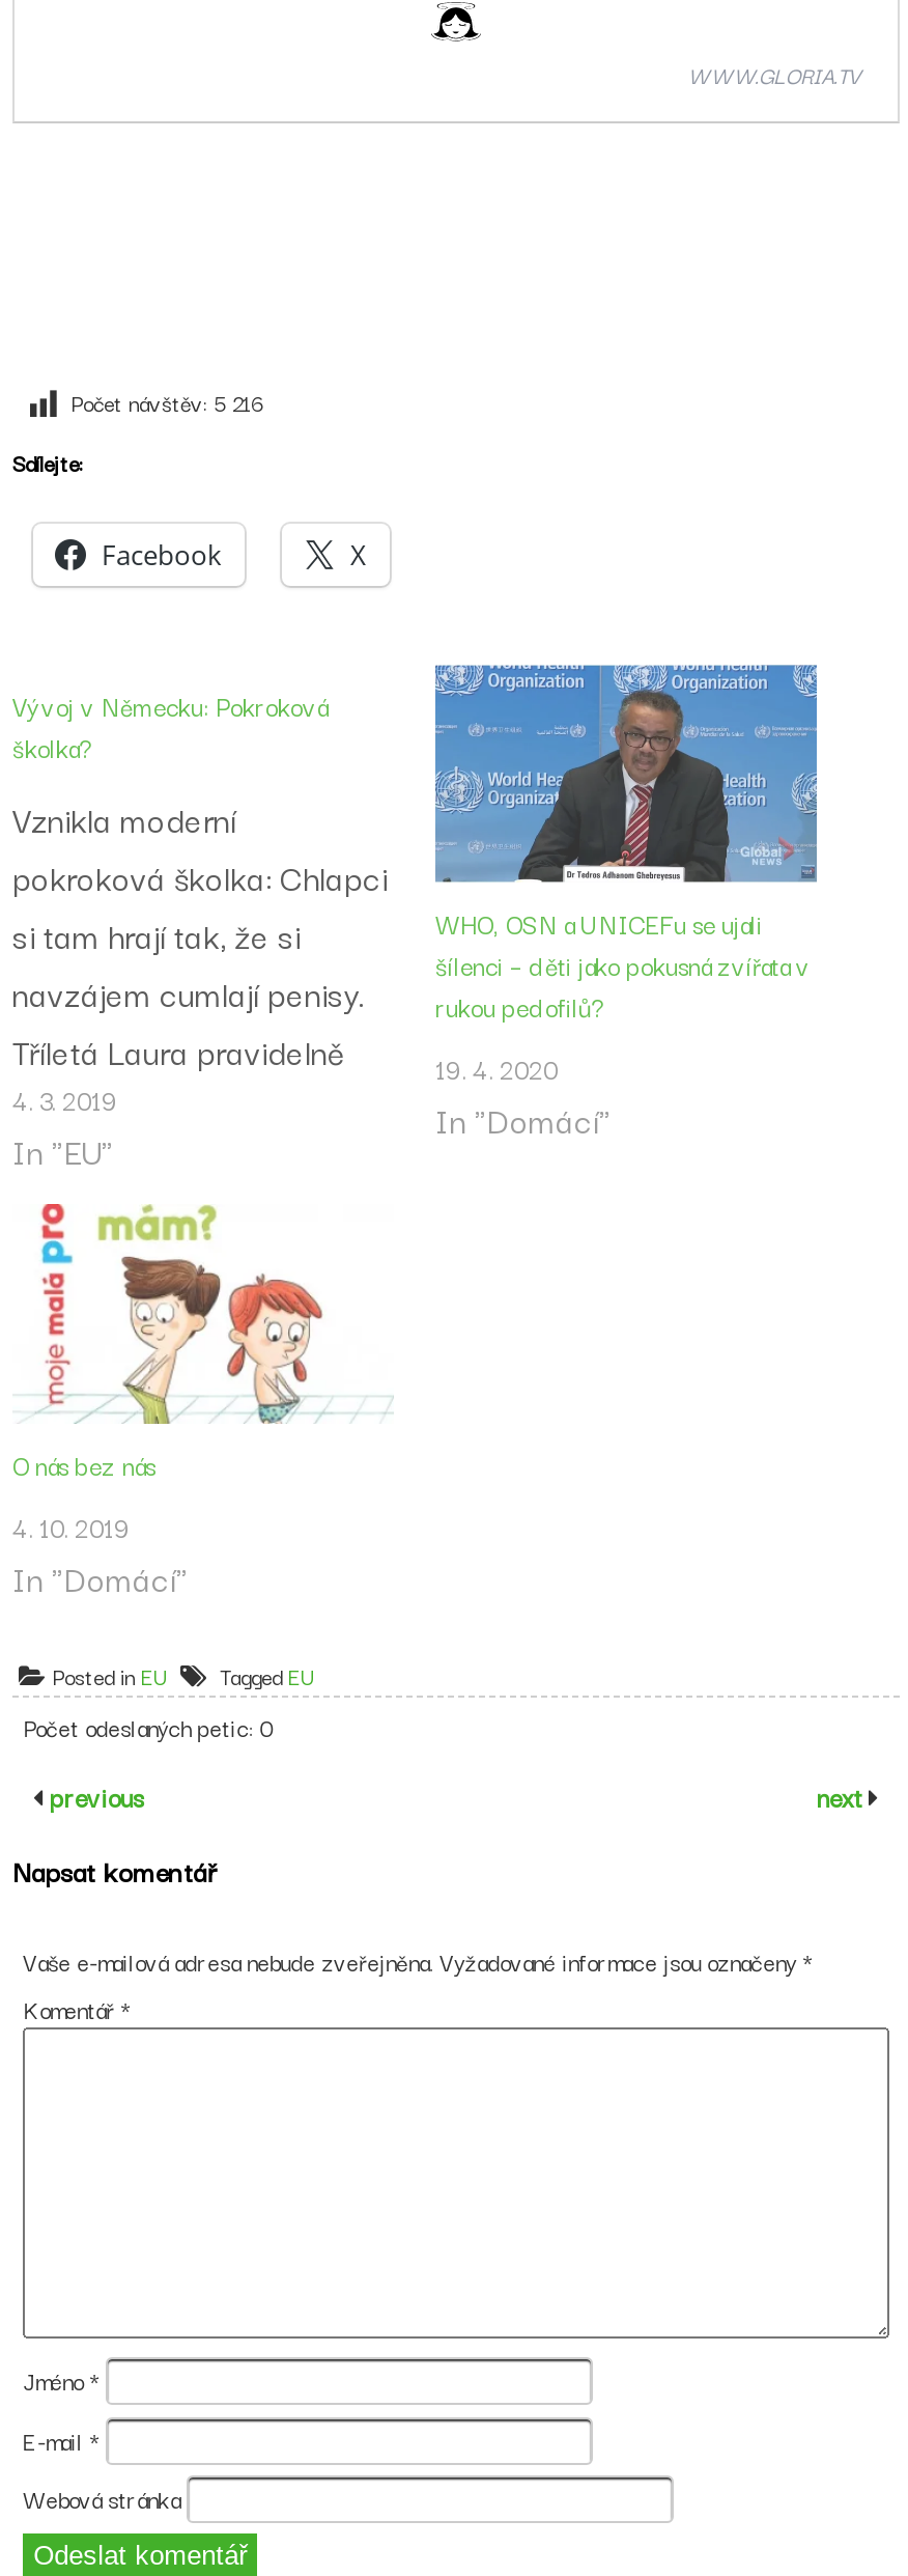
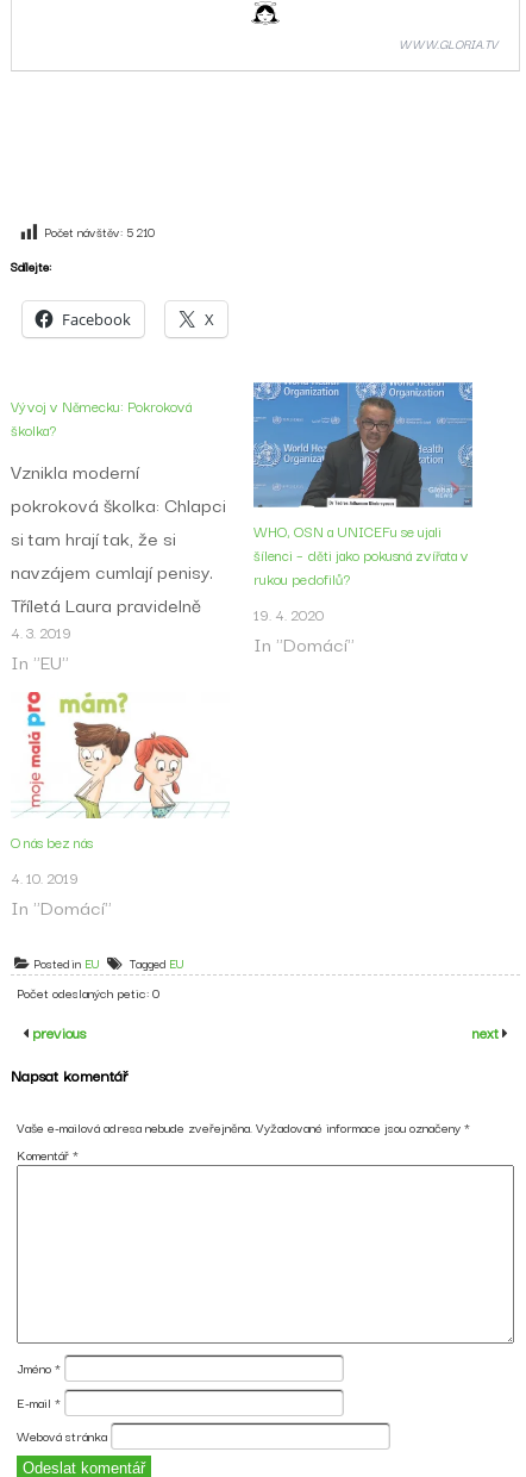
[70,386,263,421] Počet návštěv: 5 216 -> [44,222,155,242] Počet návštěv: 5 210

